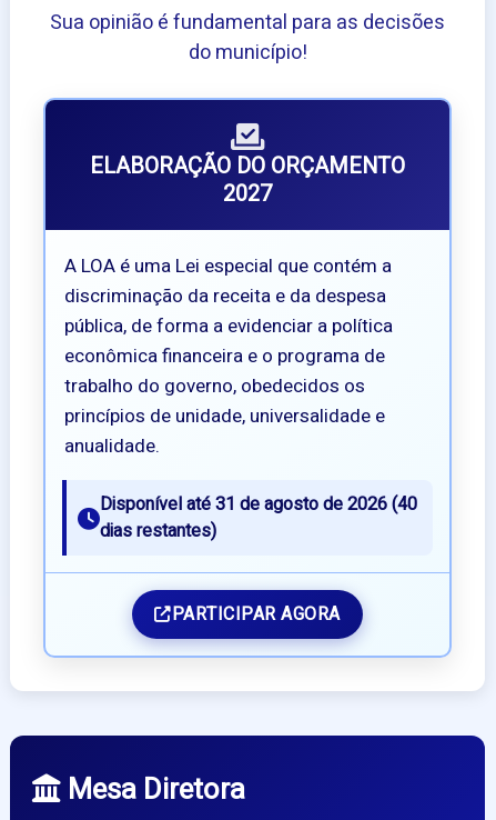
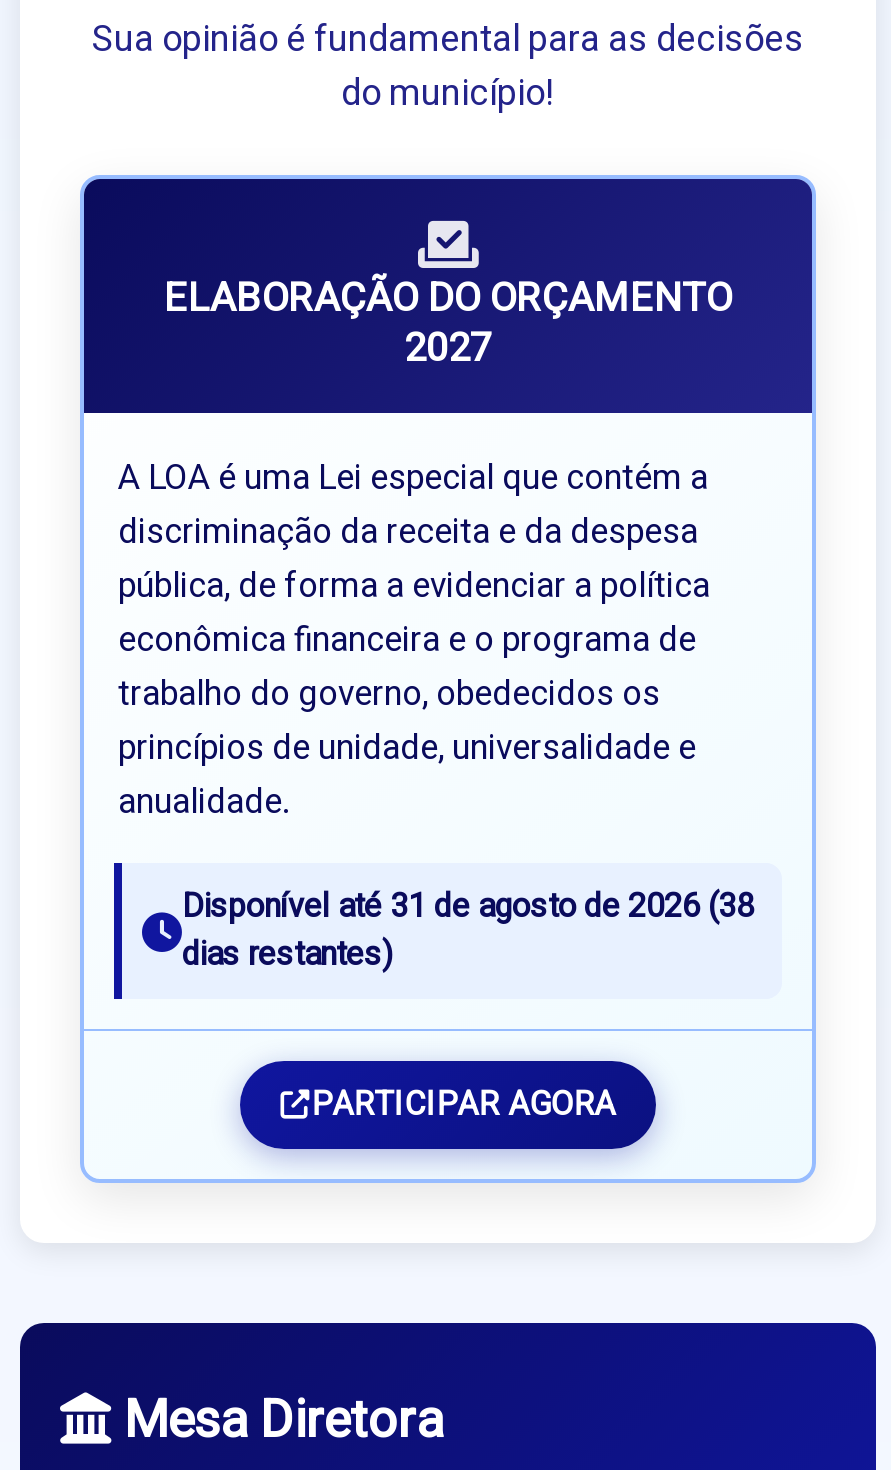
[100,491,417,518] Disponível até 31 de agosto de 2026 (40 -> [182,884,754,932] Disponível até 31 de agosto de 2026 (38

